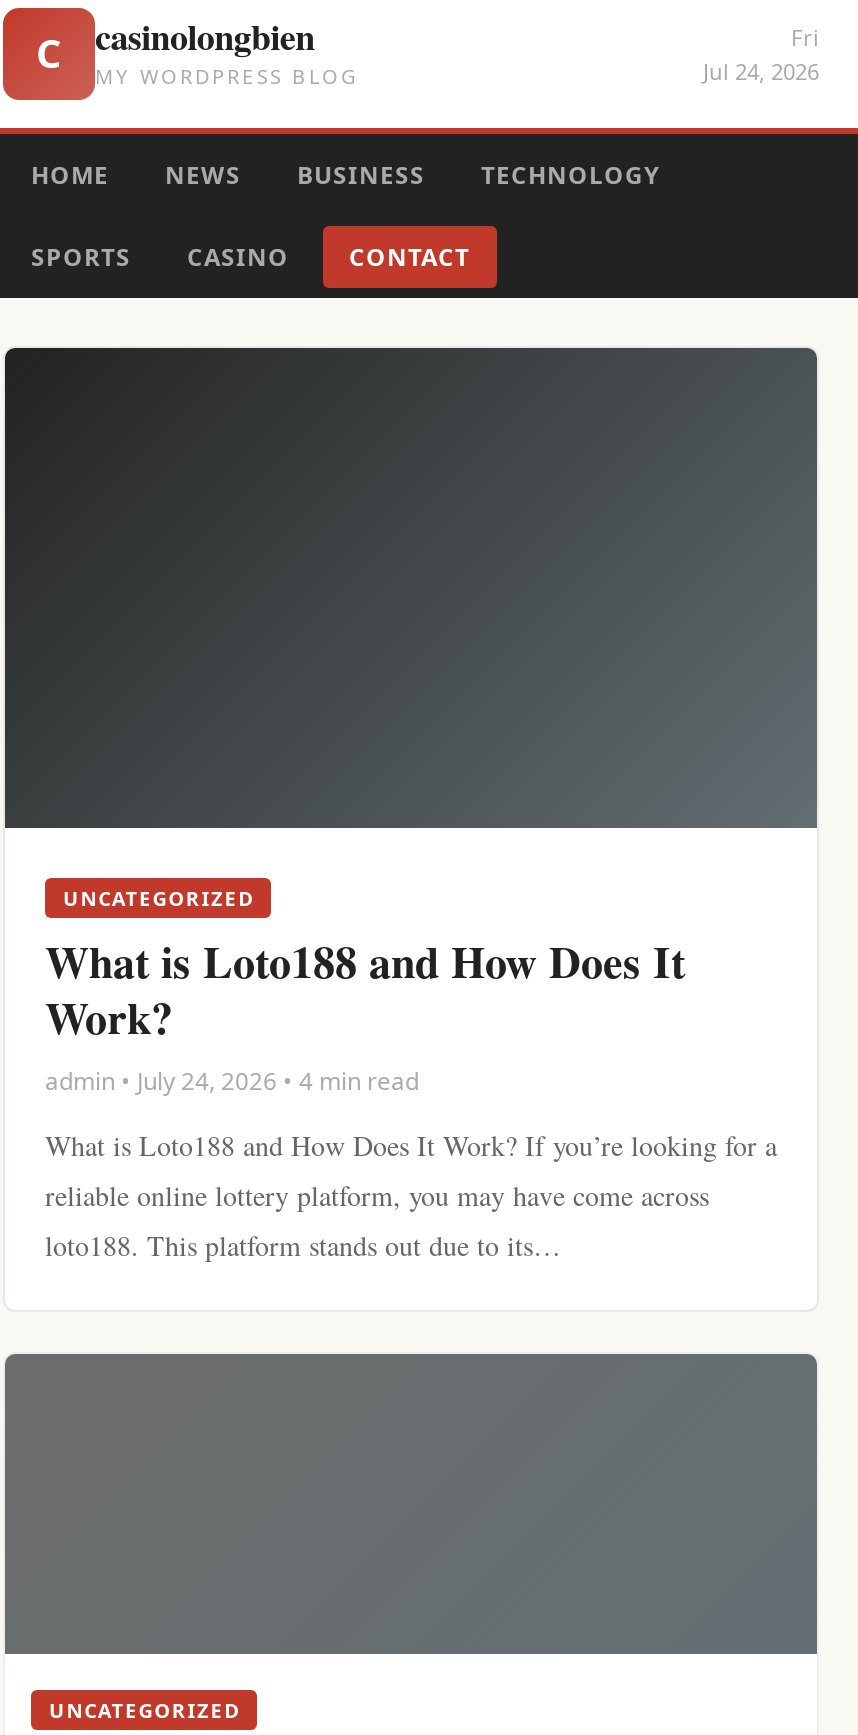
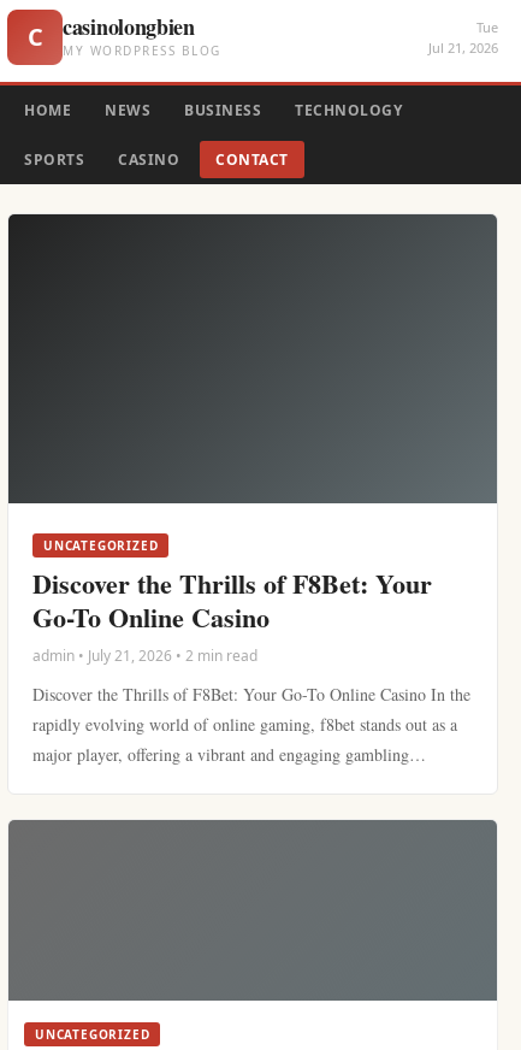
[703,22,819,86] Fri | Jul 24, 2026 -> [428,18,498,57] Tue | Jul 21, 2026
[45,928,685,1098] What is Loto188 and How Does It | Work? | admin • July 24, 2026 • 4 min read -> [32,564,432,666] Discover the Thrills of F8Bet: Your | Go-To Online Casino | admin • July 21, 2026 • 2 min read
[45,1126,777,1264] What is Loto188 and How Does It Work? If you’re looking for a | reliable online lottery platform, you may have come across | loto188. This platform stands out due to its… -> [32,683,470,766] Discover the Thrills of F8Bet: Your Go-To Online Casino In the | rapidly evolving world of online gaming, f8bet stands out as a | major player, offering a vibrant and engaging gambling…

